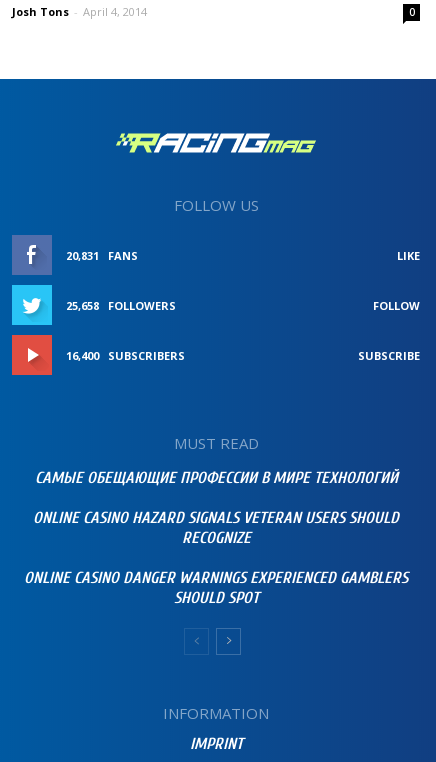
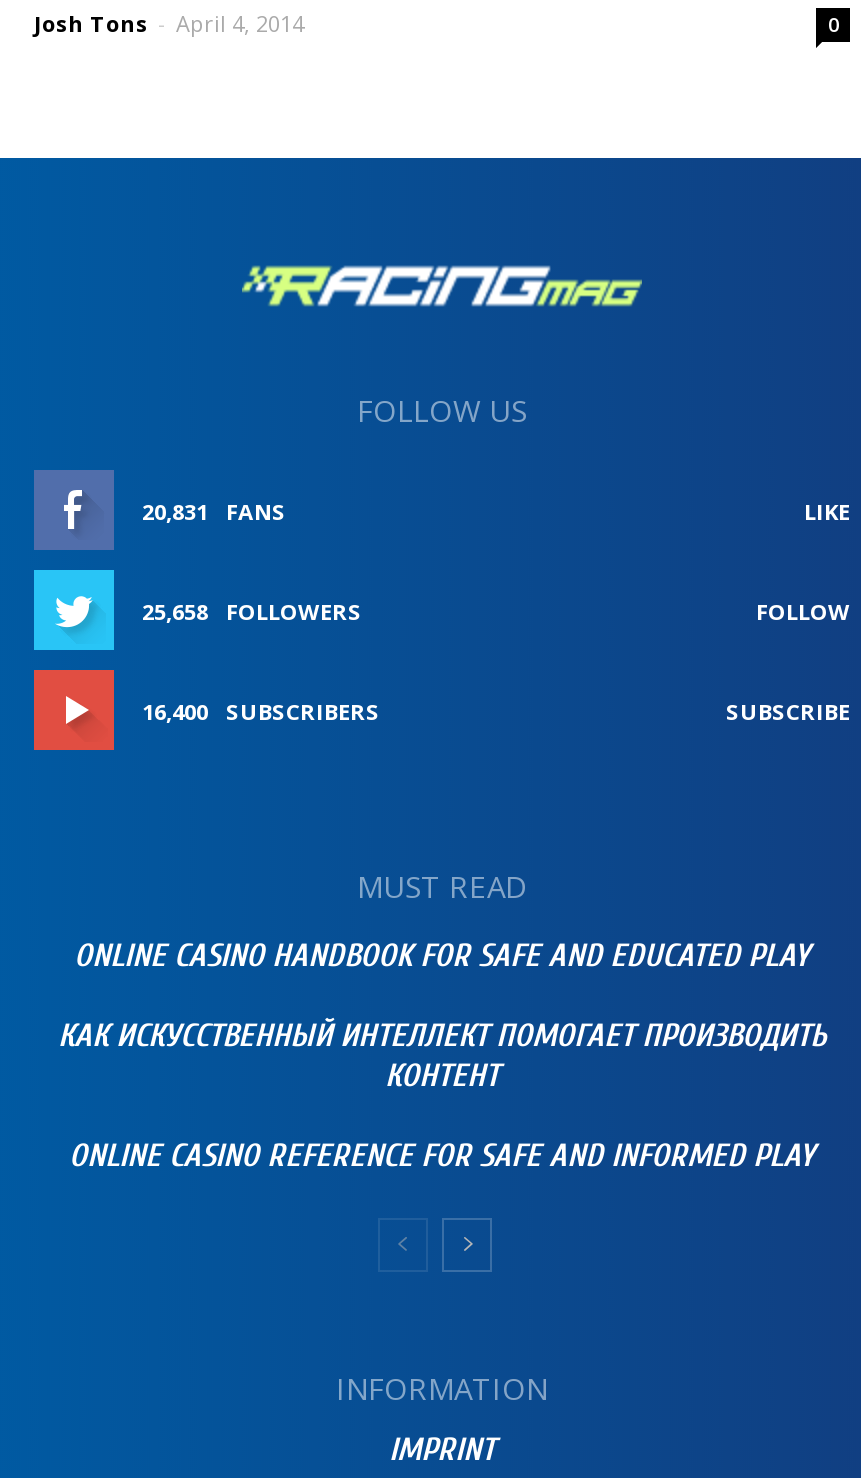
[34,469,397,487] САМЫЕ ОБЕЩАЮЩИЕ ПРОФЕССИИ В МИРЕ ТЕХНОЛОГИЙ -> [74,938,810,974] ONLINE CASINO HANDBOOK FOR SAFE AND EDUCATED PLAY
[33,509,399,547] ONLINE CASINO HAZARD SIGNALS VETERAN USERS SHOULD | RECOGNIZE -> [58,1018,826,1094] КАК ИСКУССТВЕННЫЙ ИНТЕЛЛЕКТ ПОМОГАЕТ ПРОИЗВОДИТЬ | КОНТЕНТ
[24,569,408,607] ONLINE CASINO DANGER WARNINGS EXPERIENCED GAMBLERS | SHOULD SPOT -> [69,1138,815,1174] ONLINE CASINO REFERENCE FOR SAFE AND INFORMED PLAY

